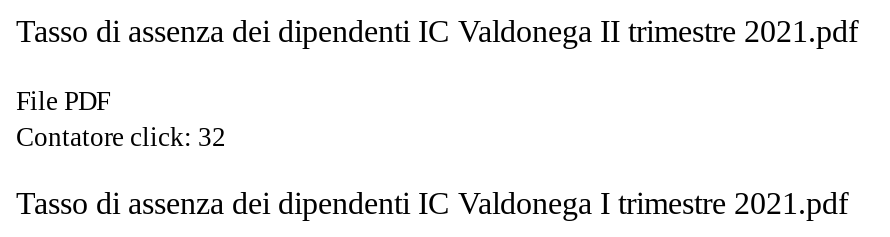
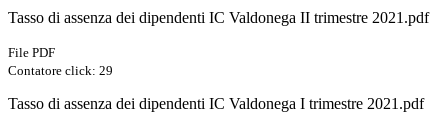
[16,122,226,152] Contatore click: 32 -> [8,63,113,78] Contatore click: 29

